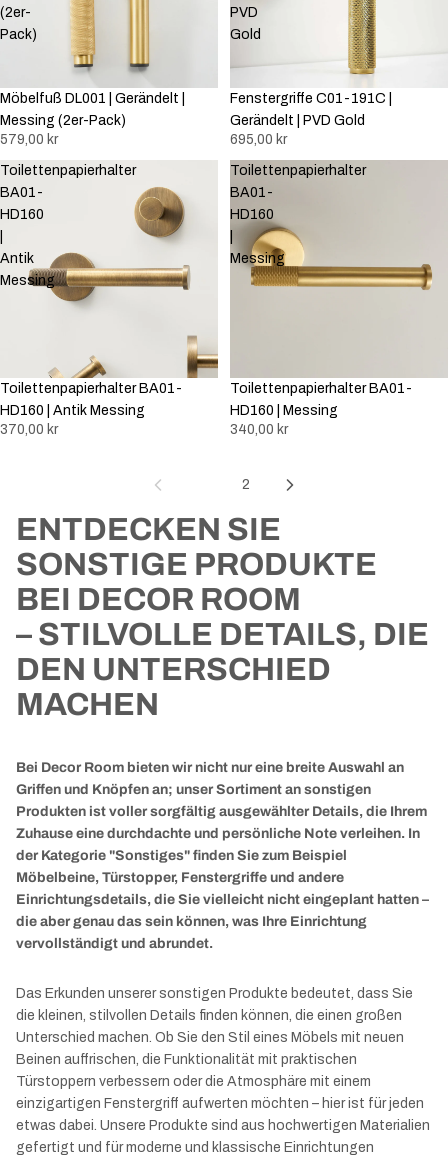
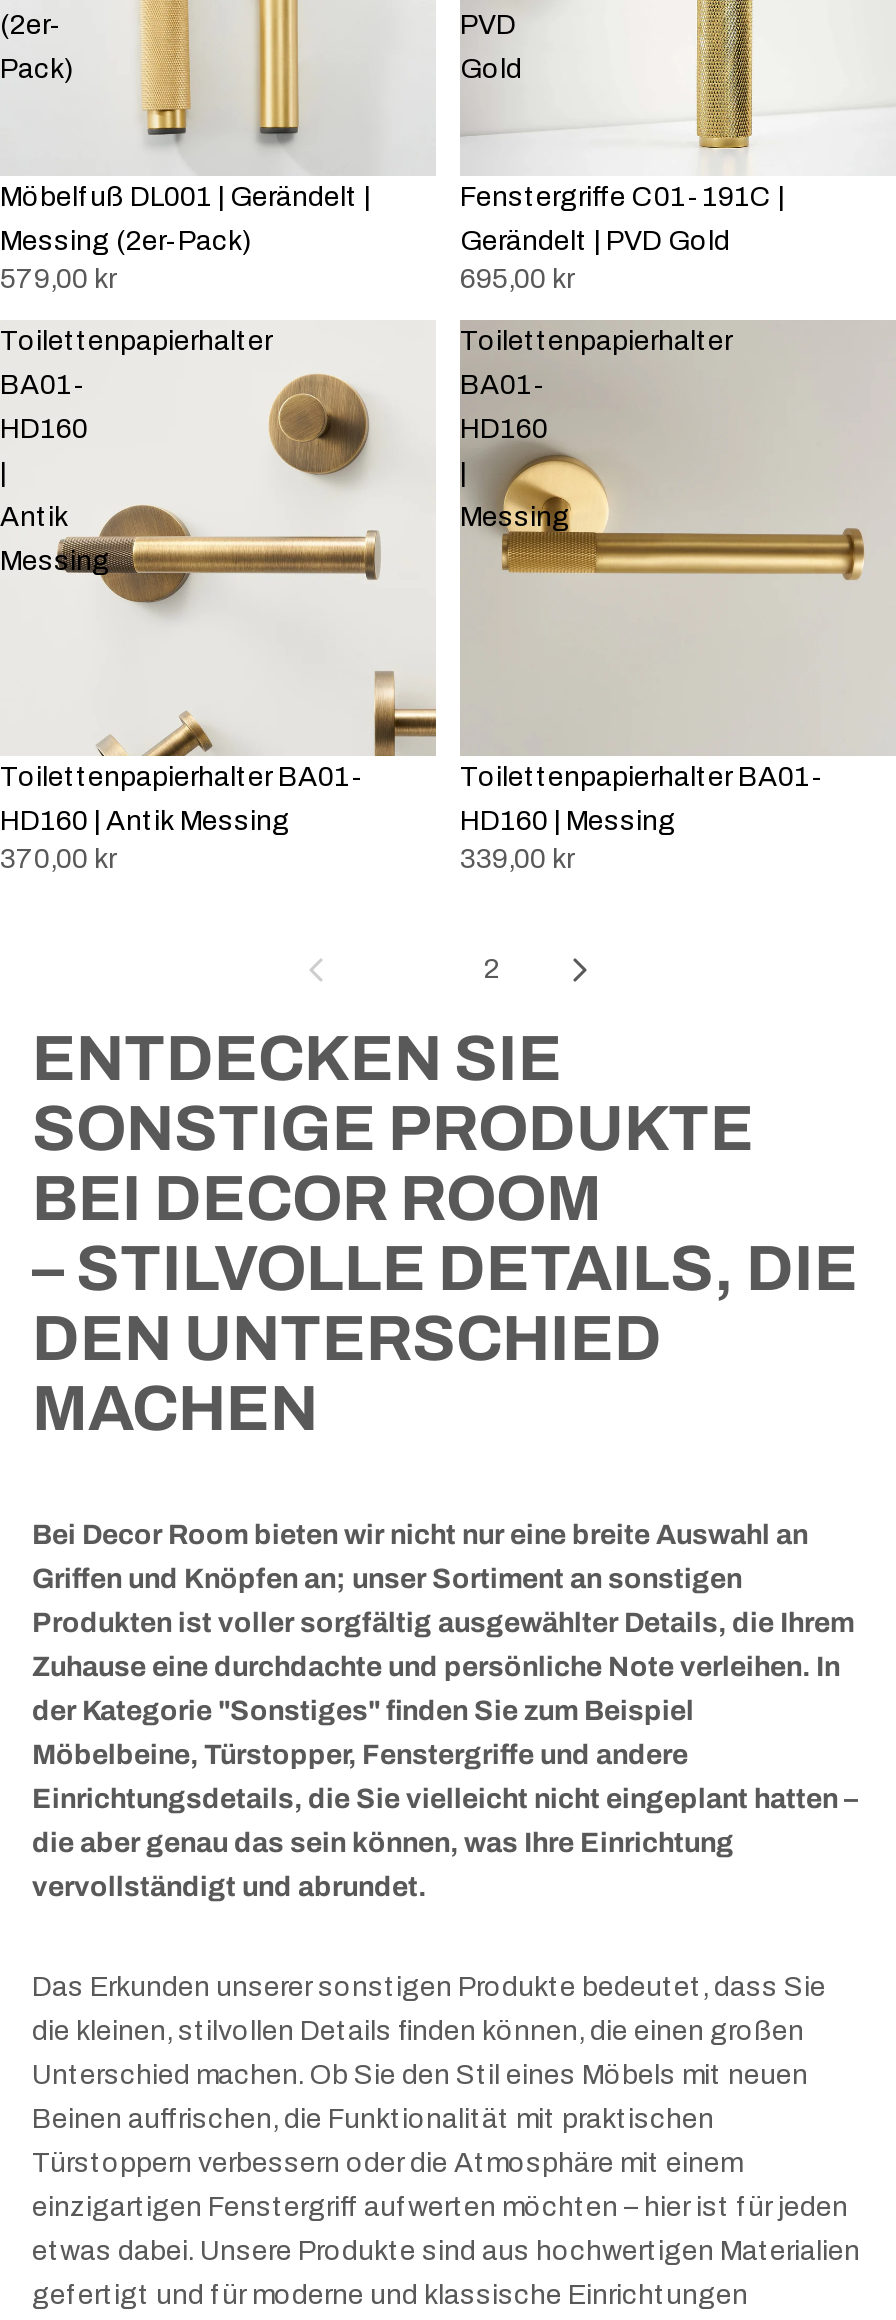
[230,422,288,437] 340,00 kr -> [460,844,574,874] 339,00 kr

